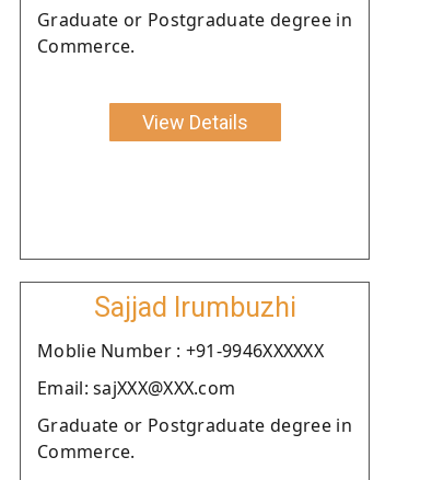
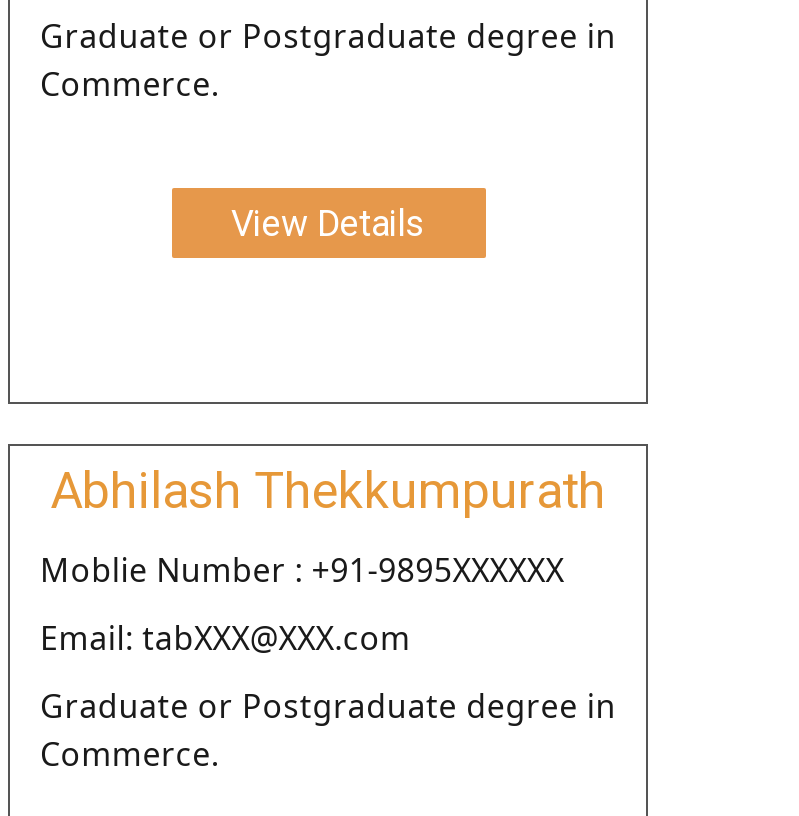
[94,291,296,323] Sajjad Irumbuzhi -> [50,462,606,520] Abhilash Thekkumpurath
[37,338,324,363] Moblie Number : +91-9946XXXXXX -> [40,548,564,592] Moblie Number : +91-9895XXXXXX
[37,376,235,400] Email: sajXXX@XXX.com -> [40,616,411,660] Email: tabXXX@XXX.com

